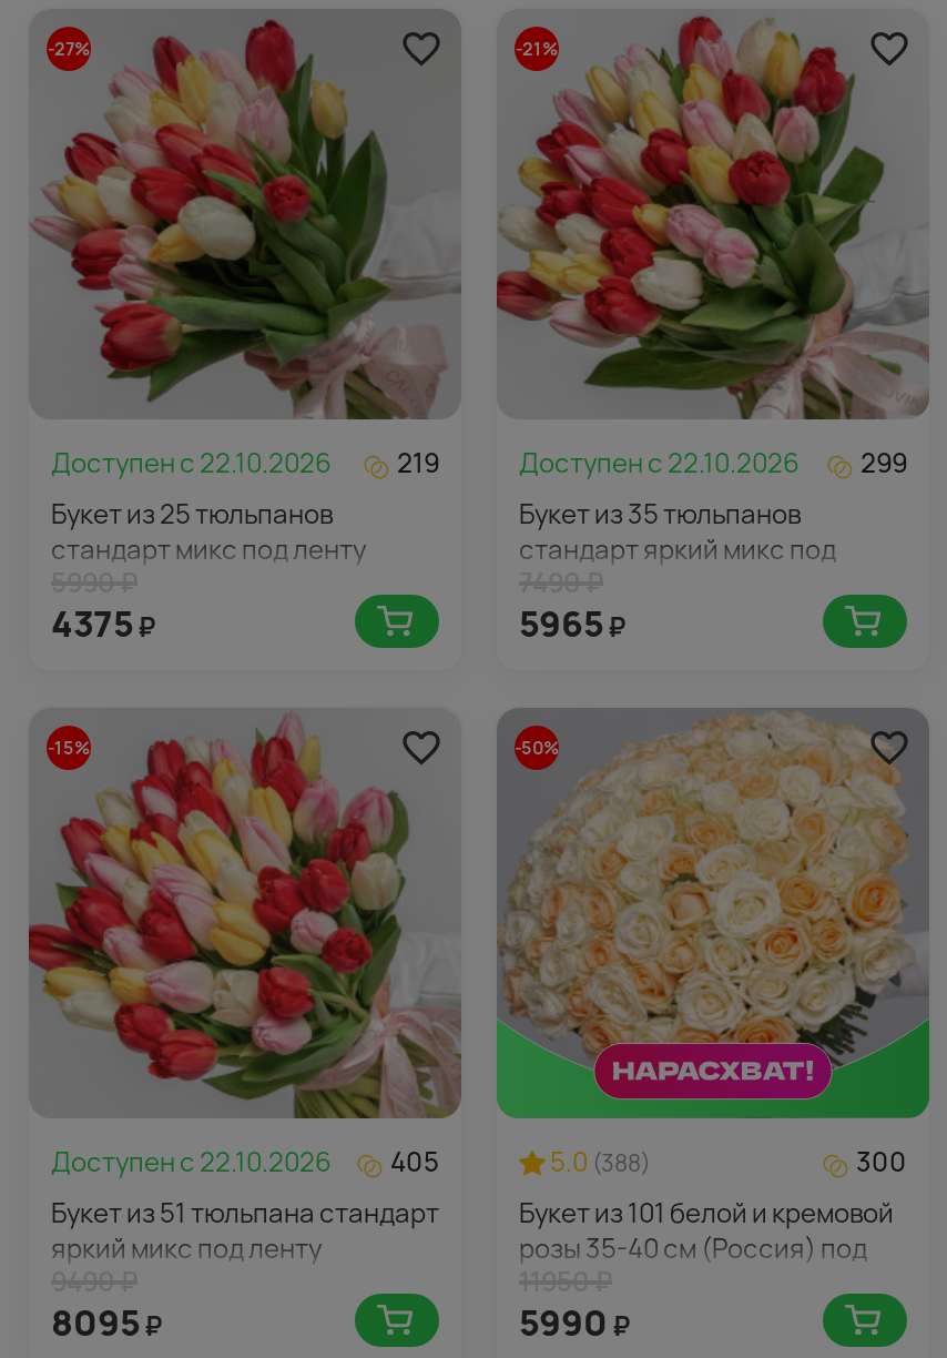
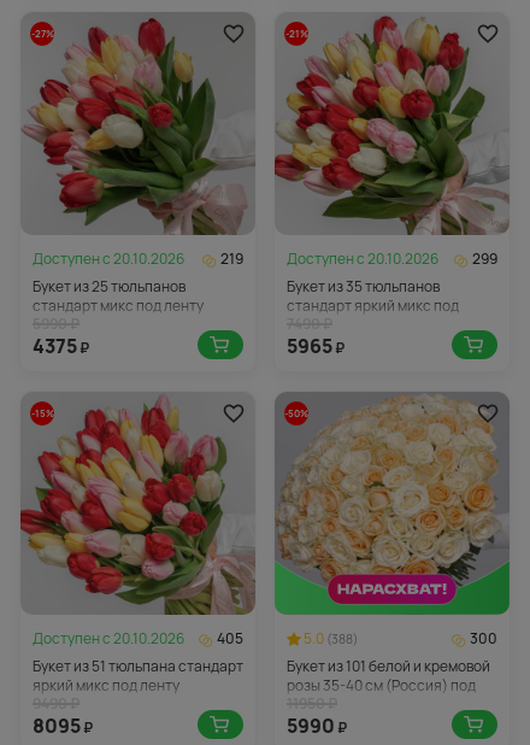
[51,444,439,482] Доступен с 22.10.2026 219 -> [33,249,243,269] Доступен с 20.10.2026 219
[519,444,907,482] Доступен с 22.10.2026 299 -> [287,249,497,269] Доступен с 20.10.2026 299
[51,1143,439,1181] Доступен с 22.10.2026 405 -> [33,628,243,649] Доступен с 20.10.2026 405

